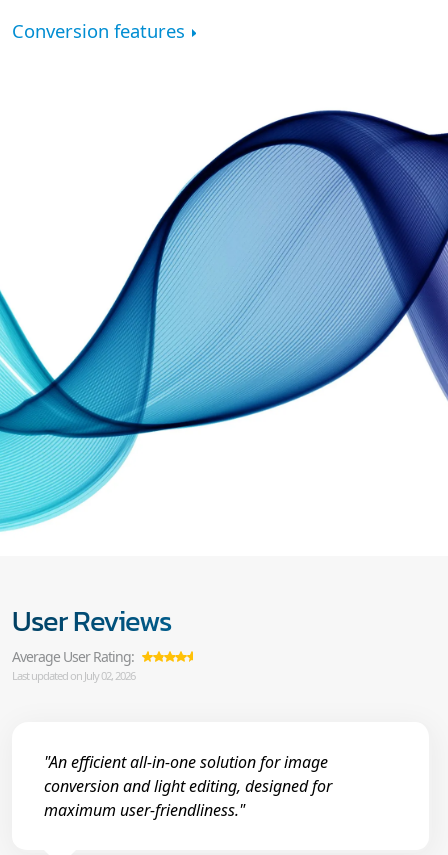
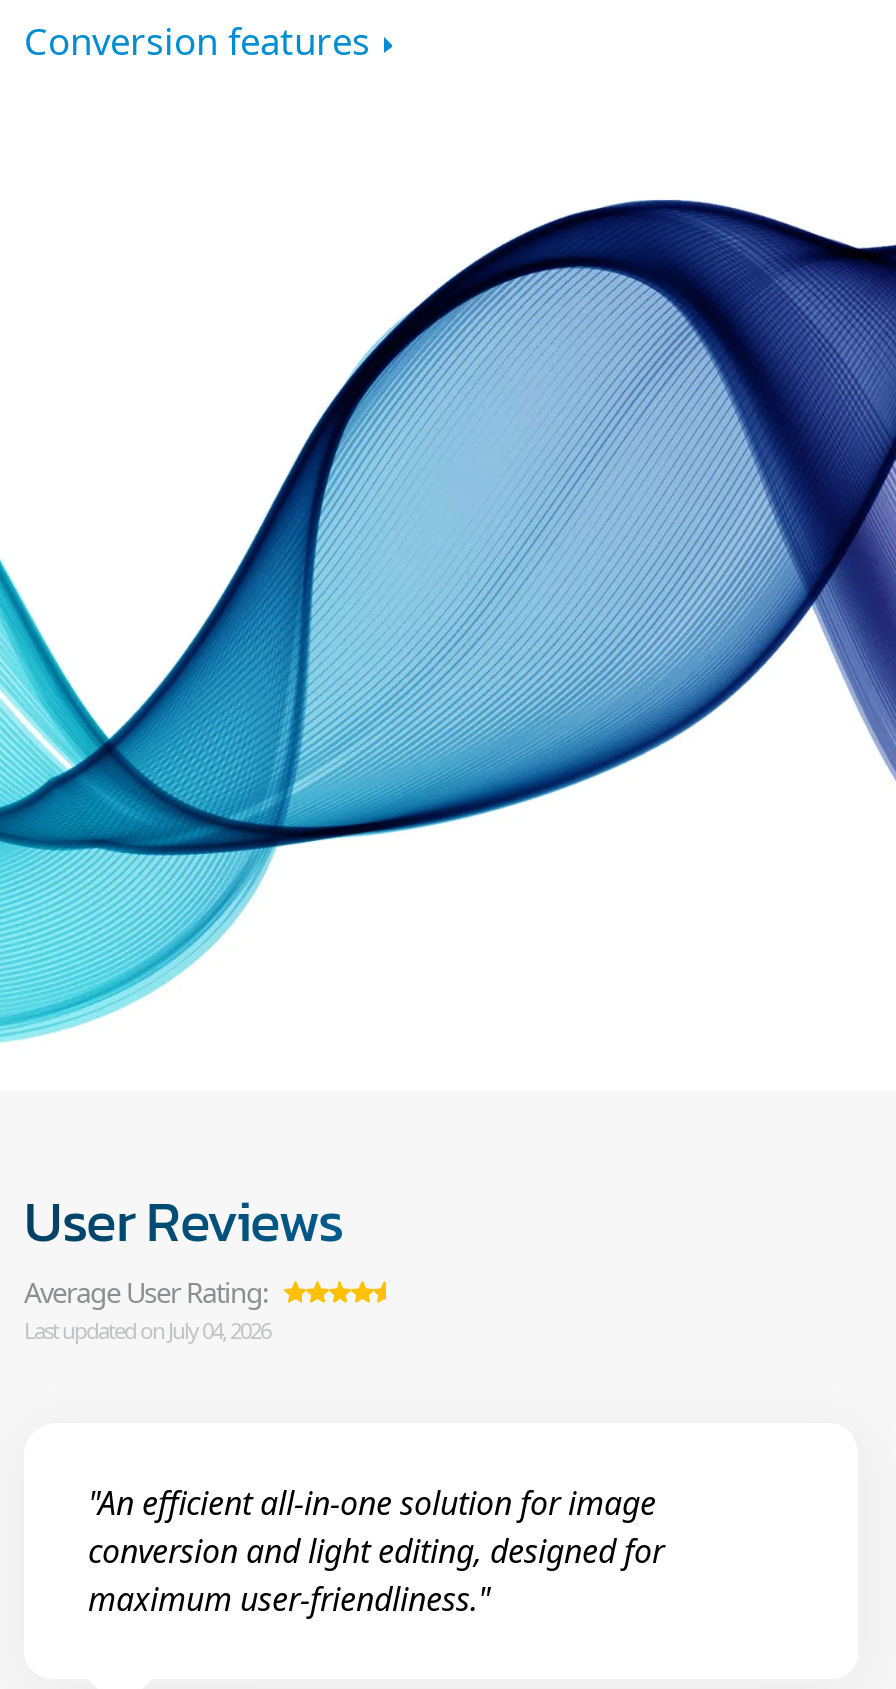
[12,668,135,683] Last updated on July 02, 2026 -> [24,1315,270,1345] Last updated on July 04, 2026

